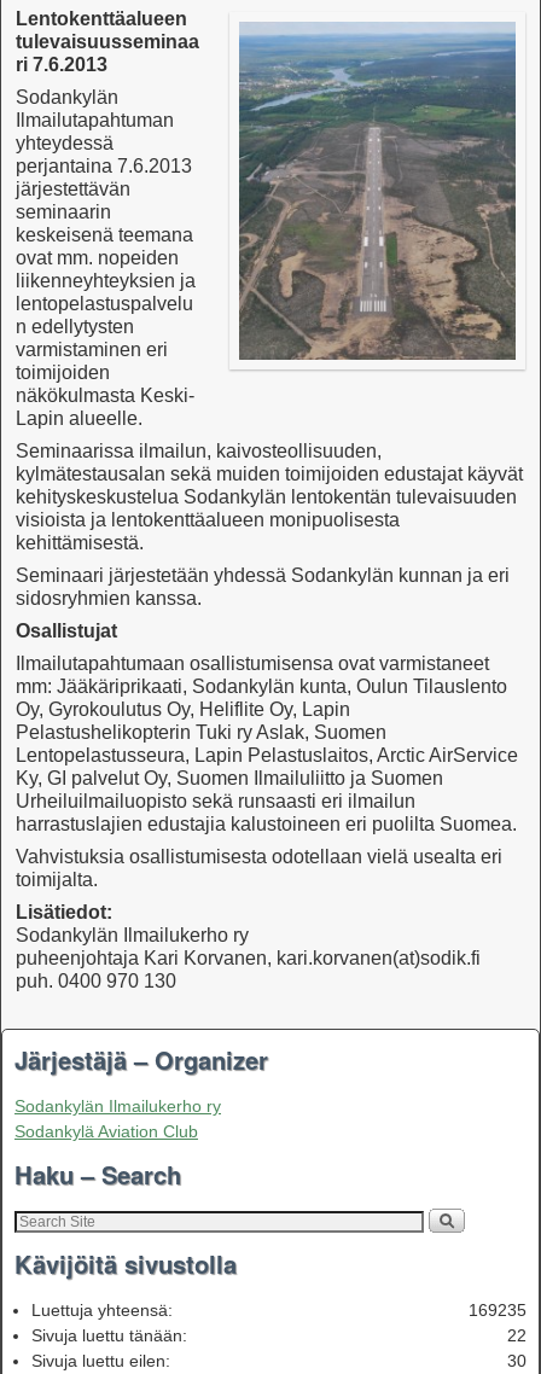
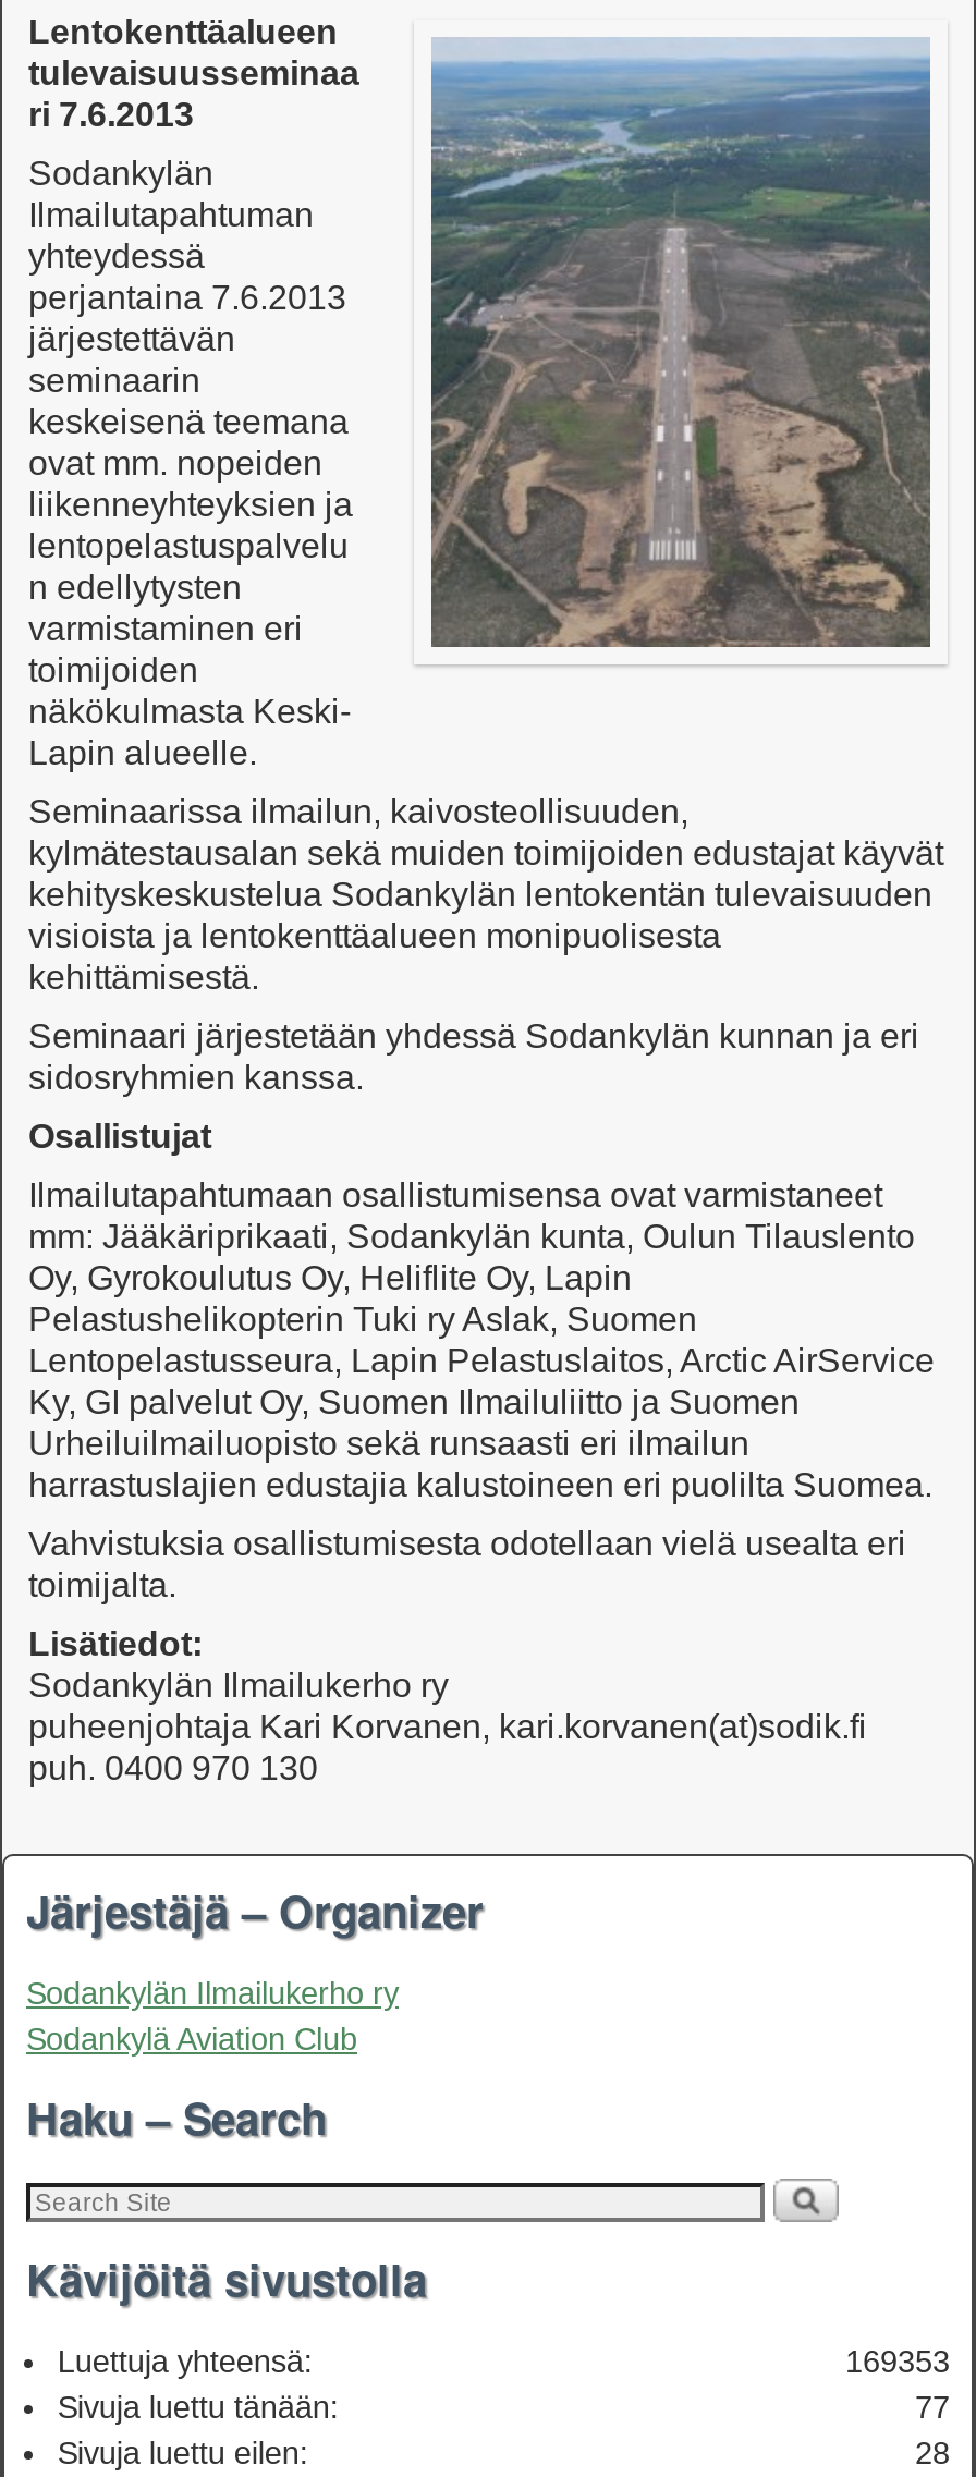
[469,1300,527,1319] 169235 -> [845,2343,950,2378] 169353
[507,1325,527,1345] 22 -> [915,2389,950,2424] 77
[507,1351,527,1370] 30 -> [915,2435,950,2470] 28

